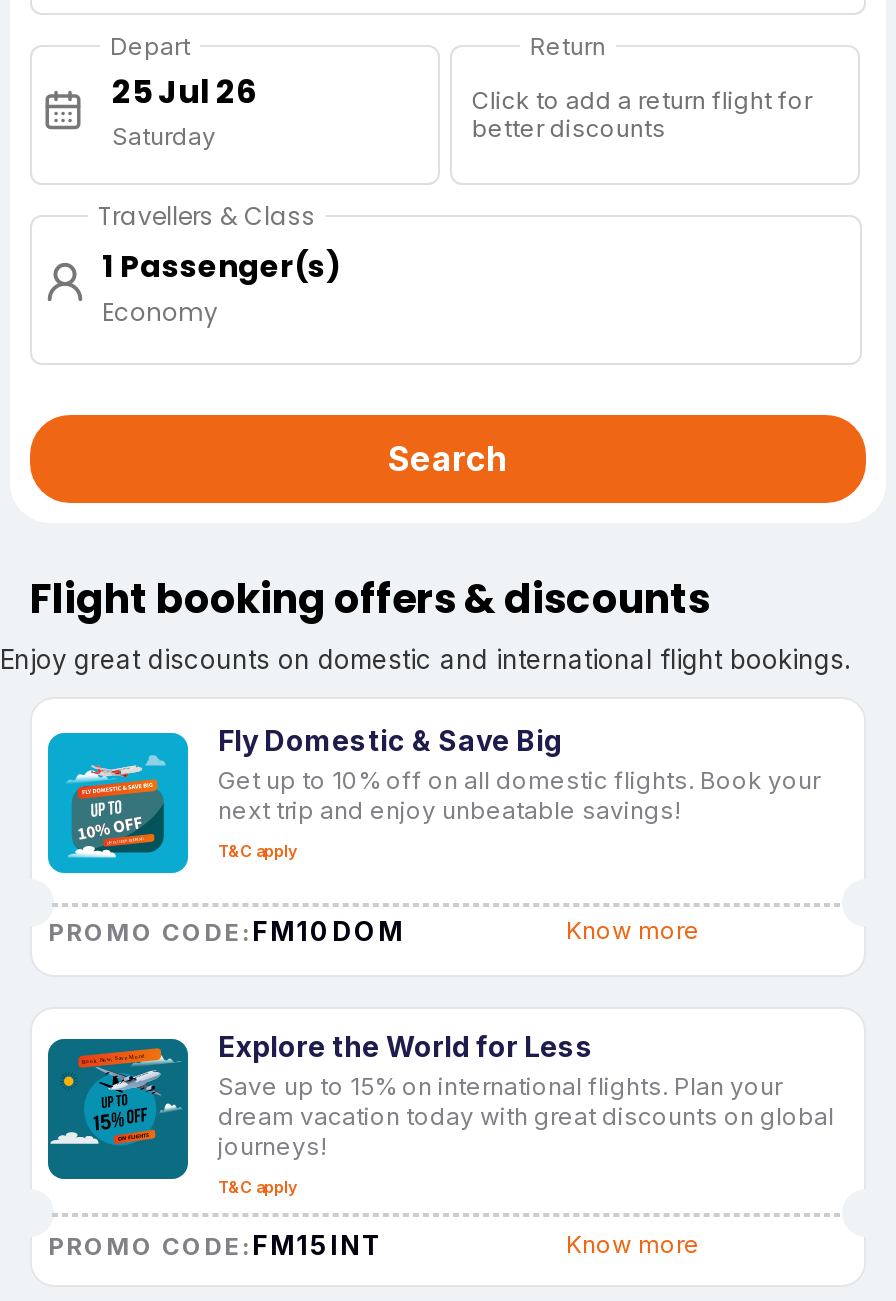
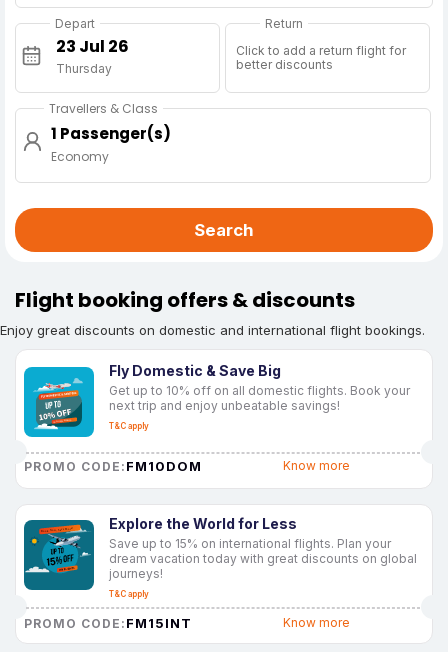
[112,120,216,150] Saturday -> [56,61,112,76] Thursday

